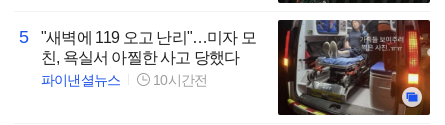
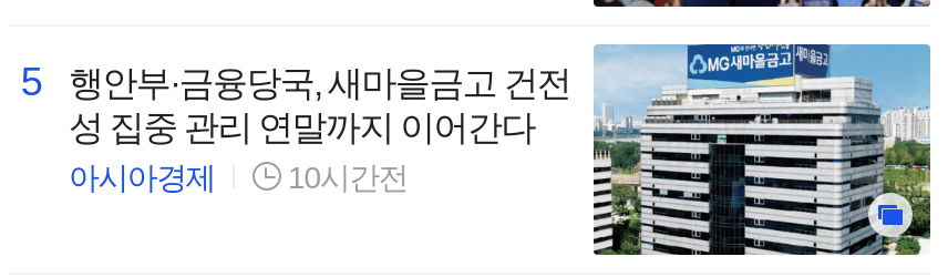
[41,19,431,116] [image] | "새벽에 119 오고 난리"…미자 모 | 친, 욕실서 아찔한 사고 당했다 | 파이낸셜뉴스 -> [69,42,932,257] [image] | 행안부·금융당국, 새마을금고 건전 | 성 집중 관리 연말까지 이어간다 | 아시아경제

